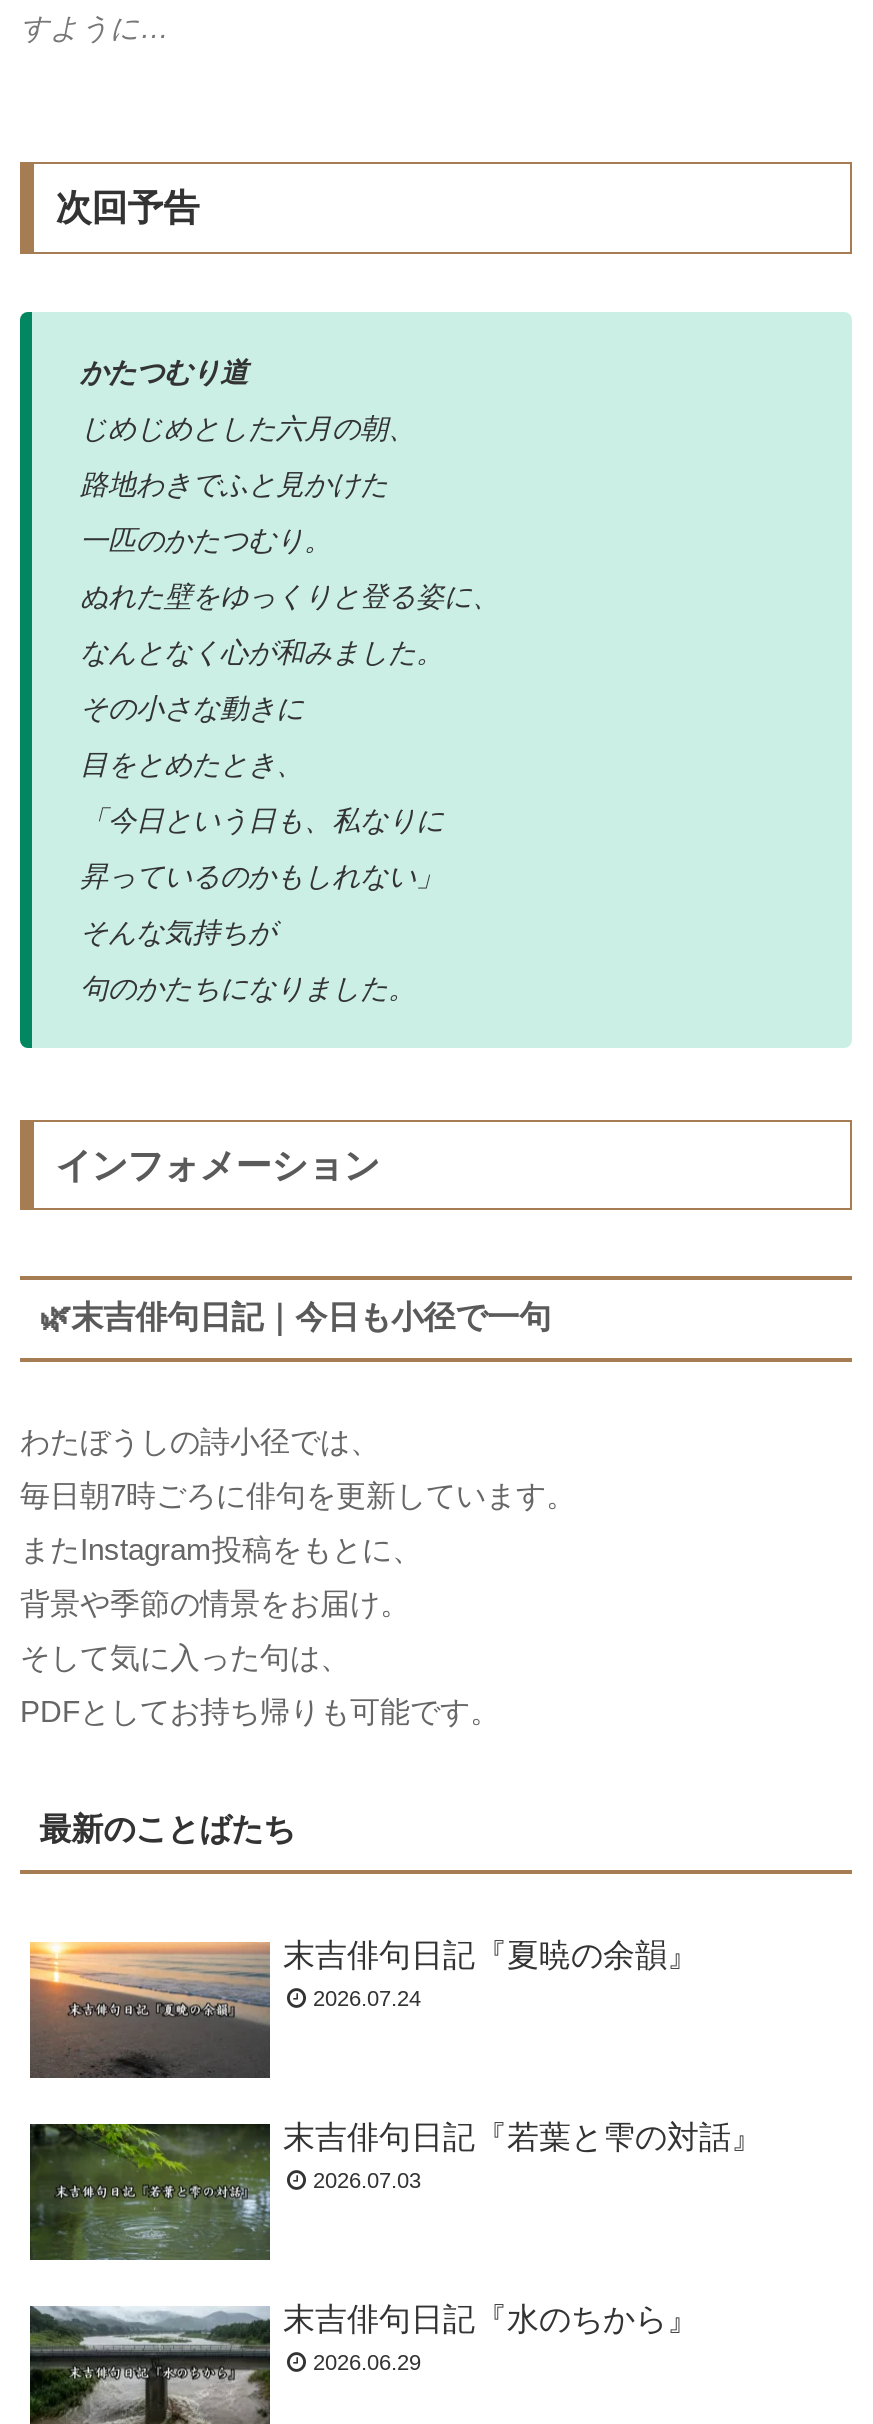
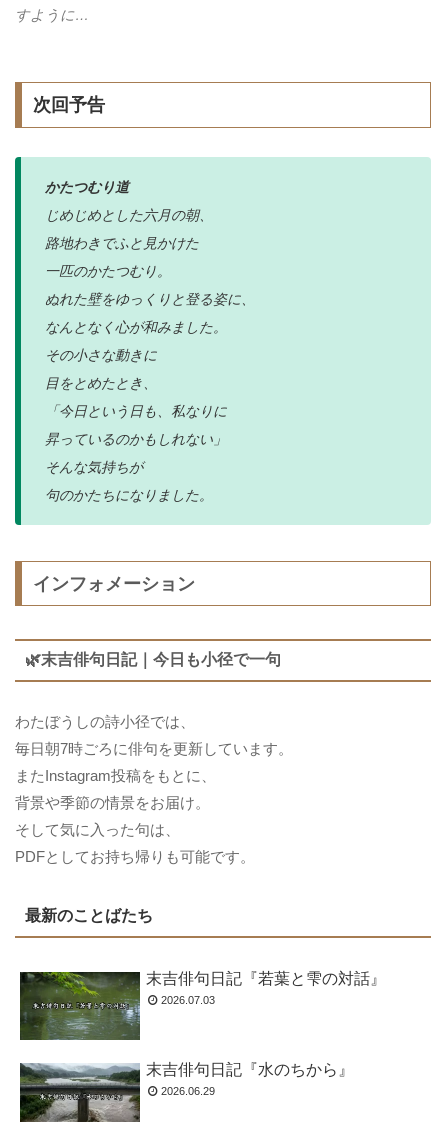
[28,1938,699,2078] [image] | 末吉俳句日記『夏暁の余韻』 | 2026.07.24 -> none

